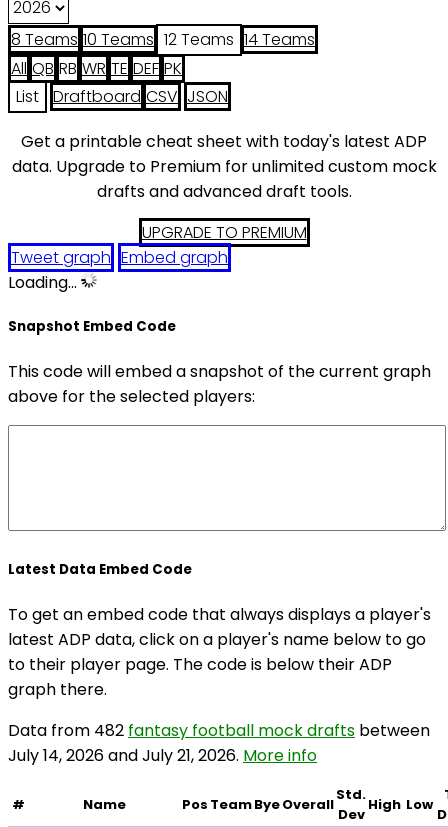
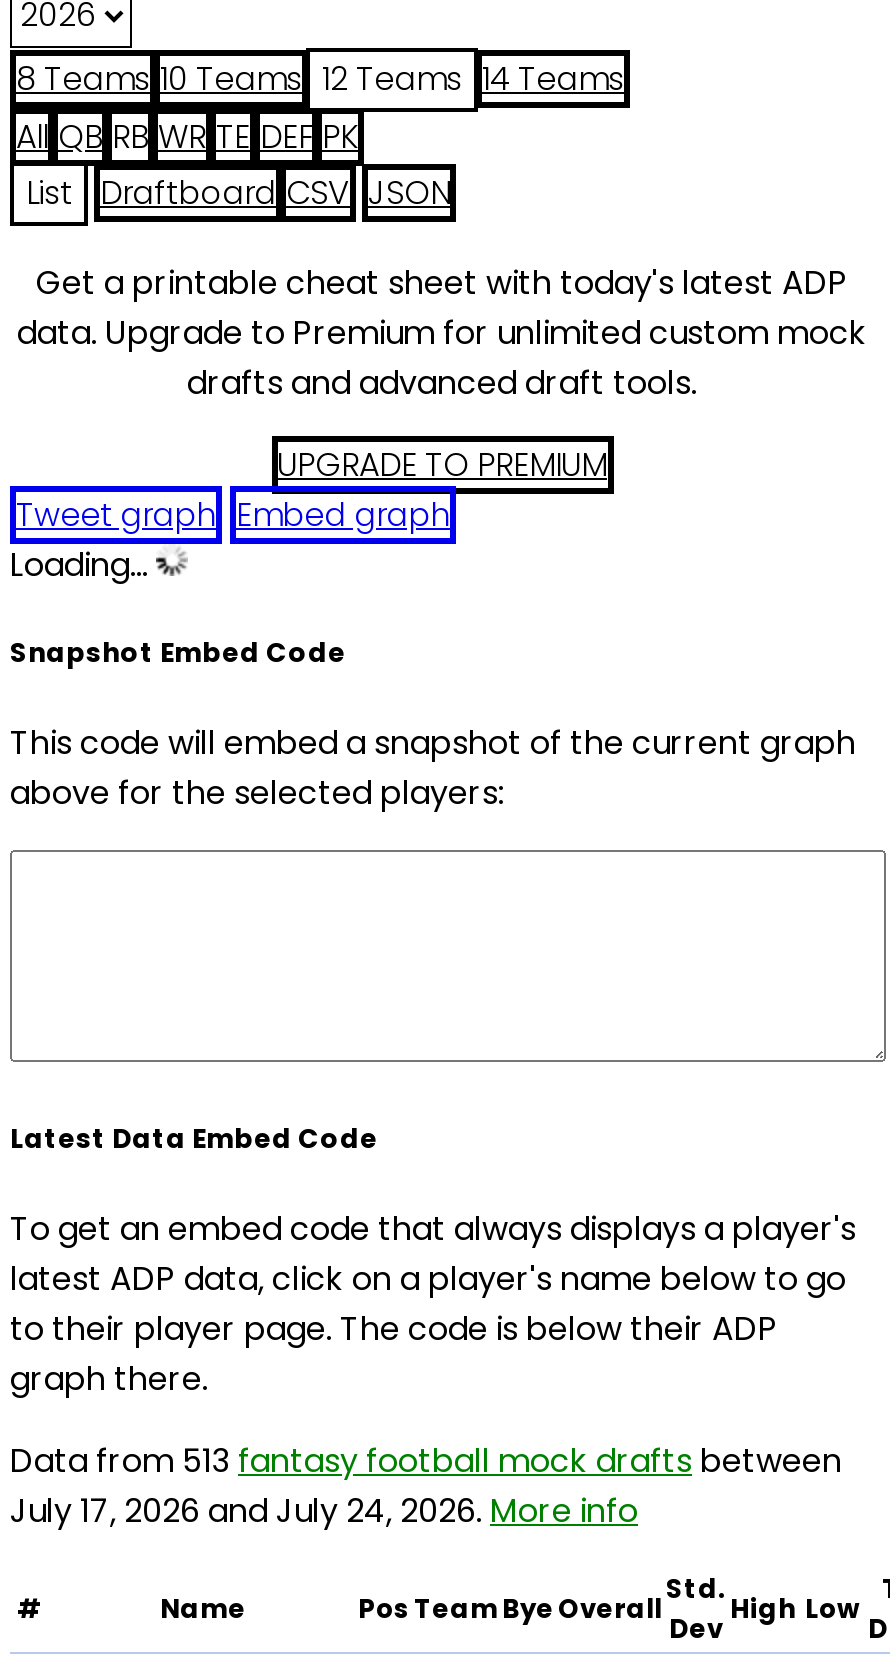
[8,719,430,742] Data from 482 fantasy football mock drafts between -> [10,1439,842,1485] Data from 513 fantasy football mock drafts between
[8,744,317,767] July 14, 2026 and July 21, 2026. More info -> [10,1489,638,1535] July 17, 2026 and July 24, 2026. More info

